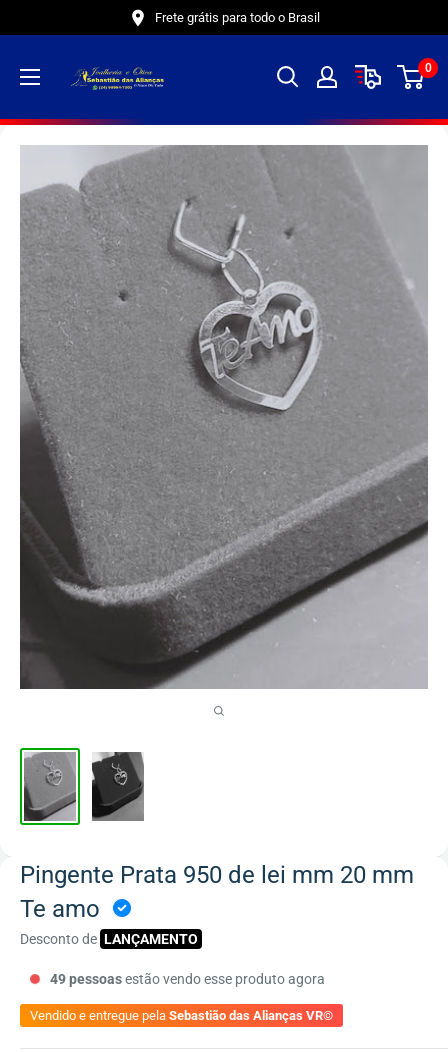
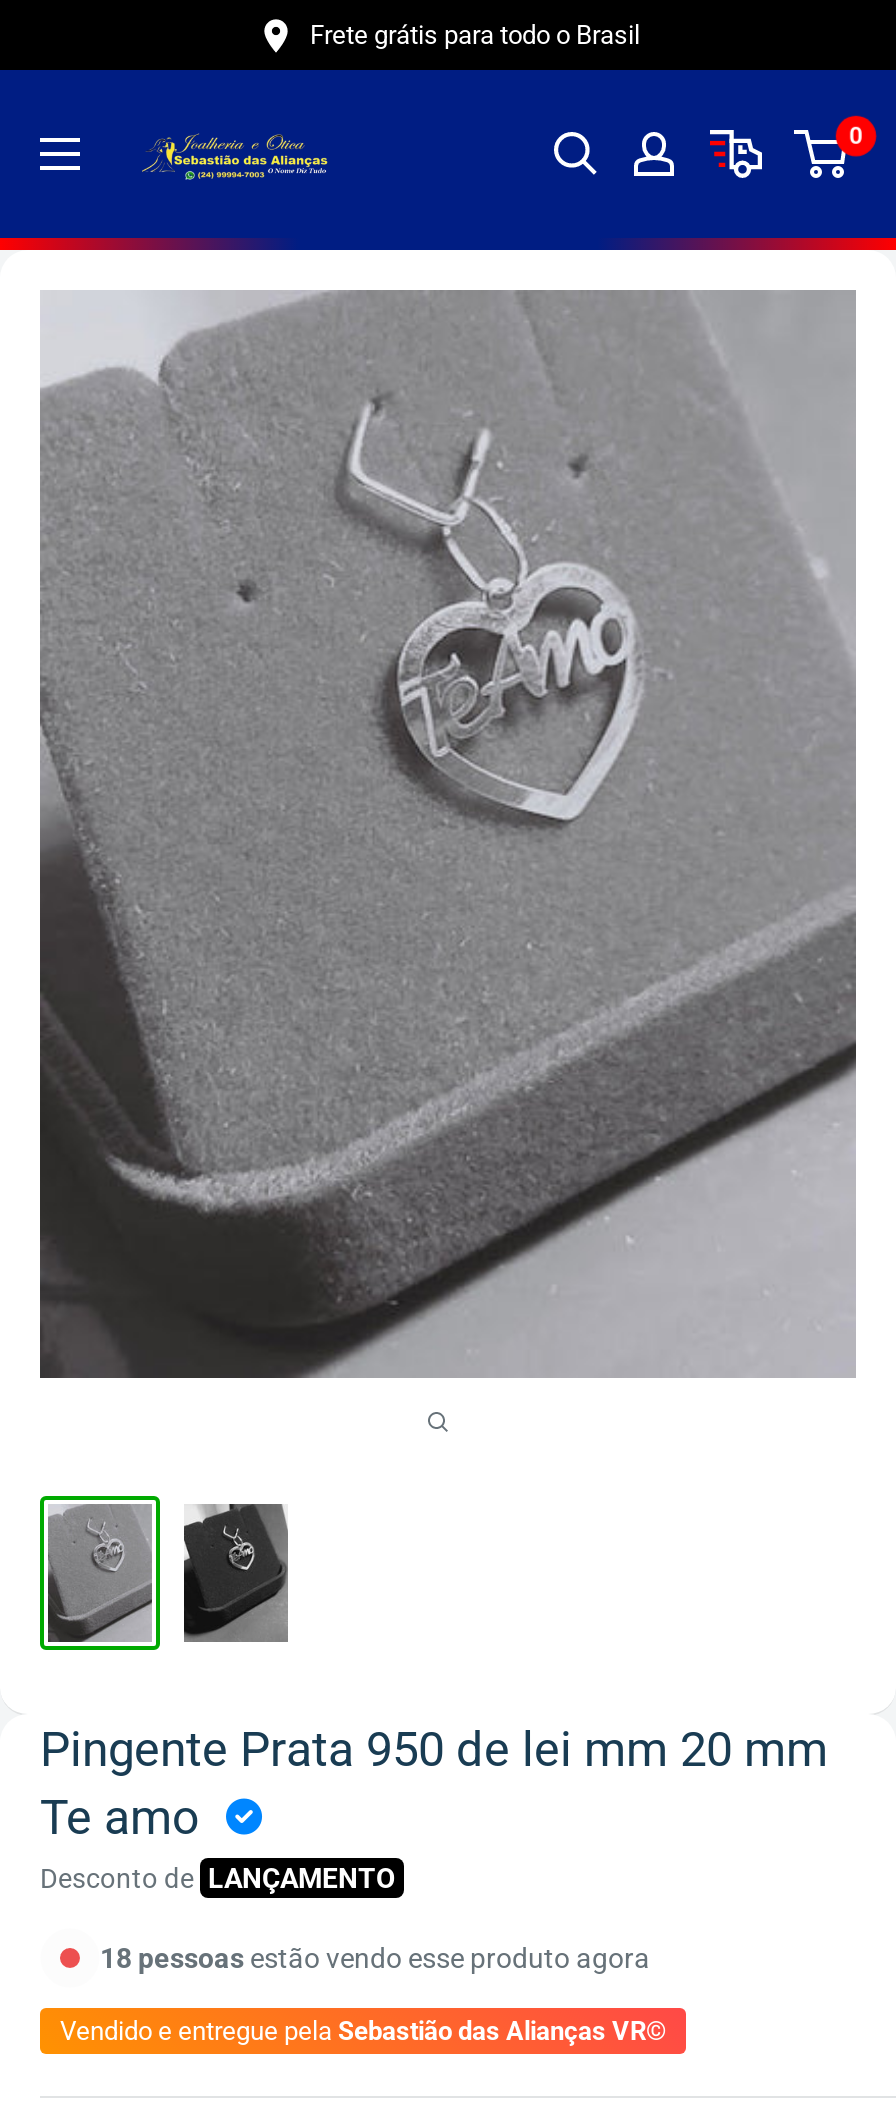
[50,971,325,987] 49 pessoas estão vendo esse produto agora -> [100,1942,650,1974] 18 pessoas estão vendo esse produto agora

